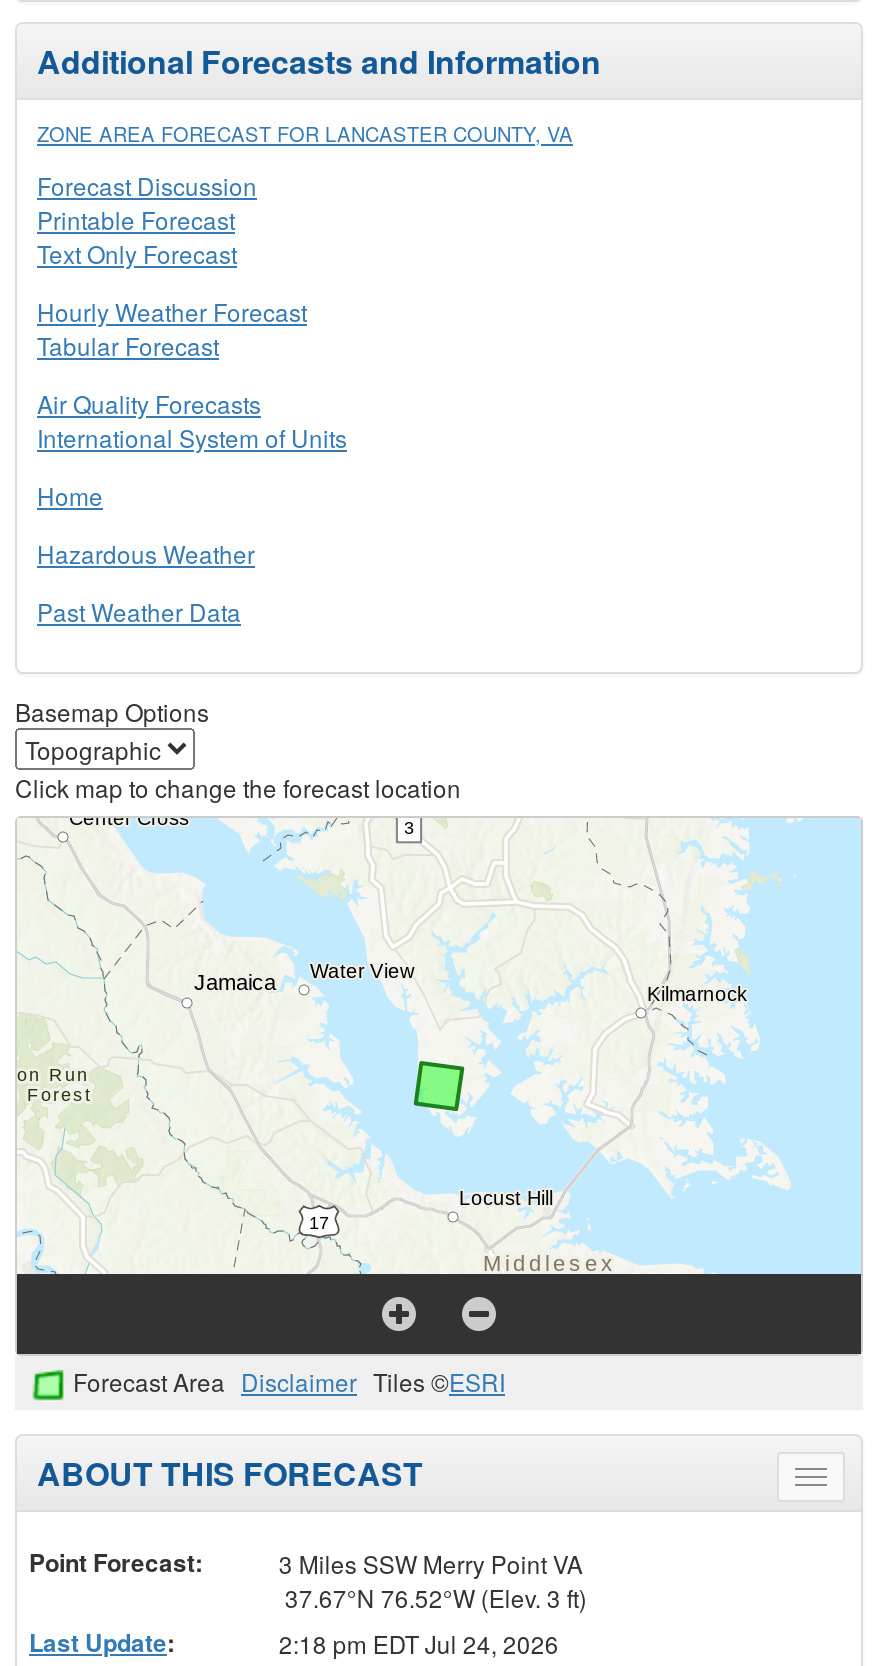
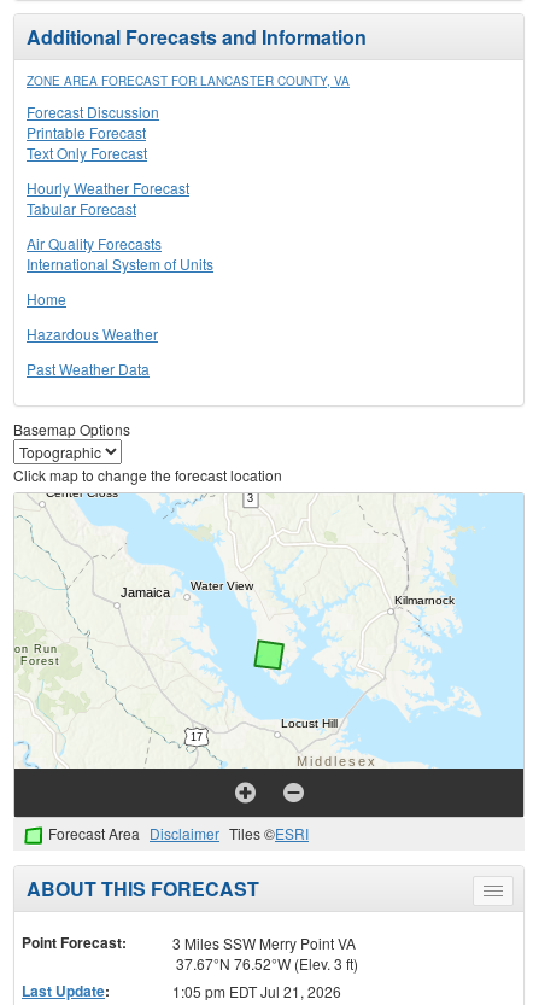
[279,1627,559,1661] 2:18 pm EDT Jul 24, 2026 -> [172,981,341,1002] 1:05 pm EDT Jul 21, 2026

